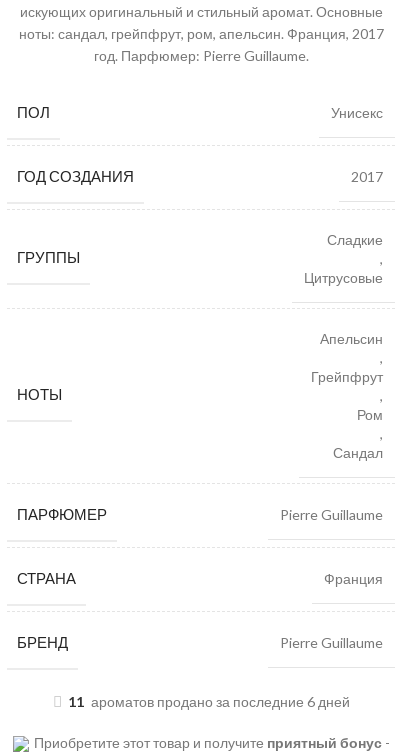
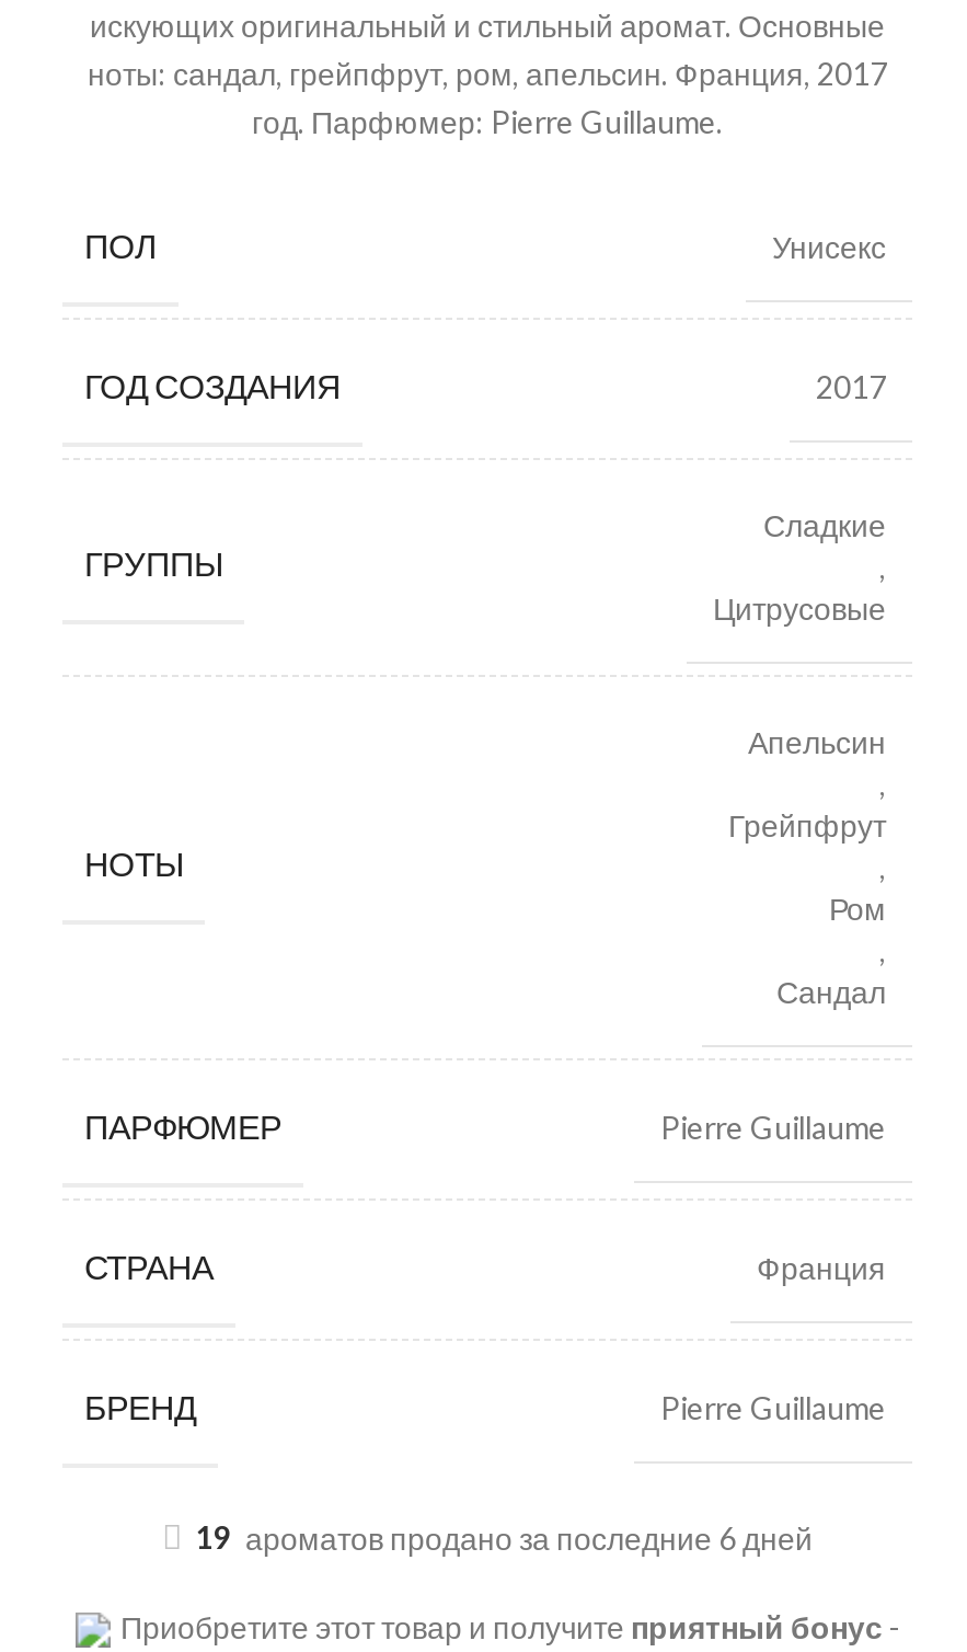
[67,693,349,710] 11 ароматов продано за последние 6 дней -> [195,1518,813,1556] 19 ароматов продано за последние 6 дней

